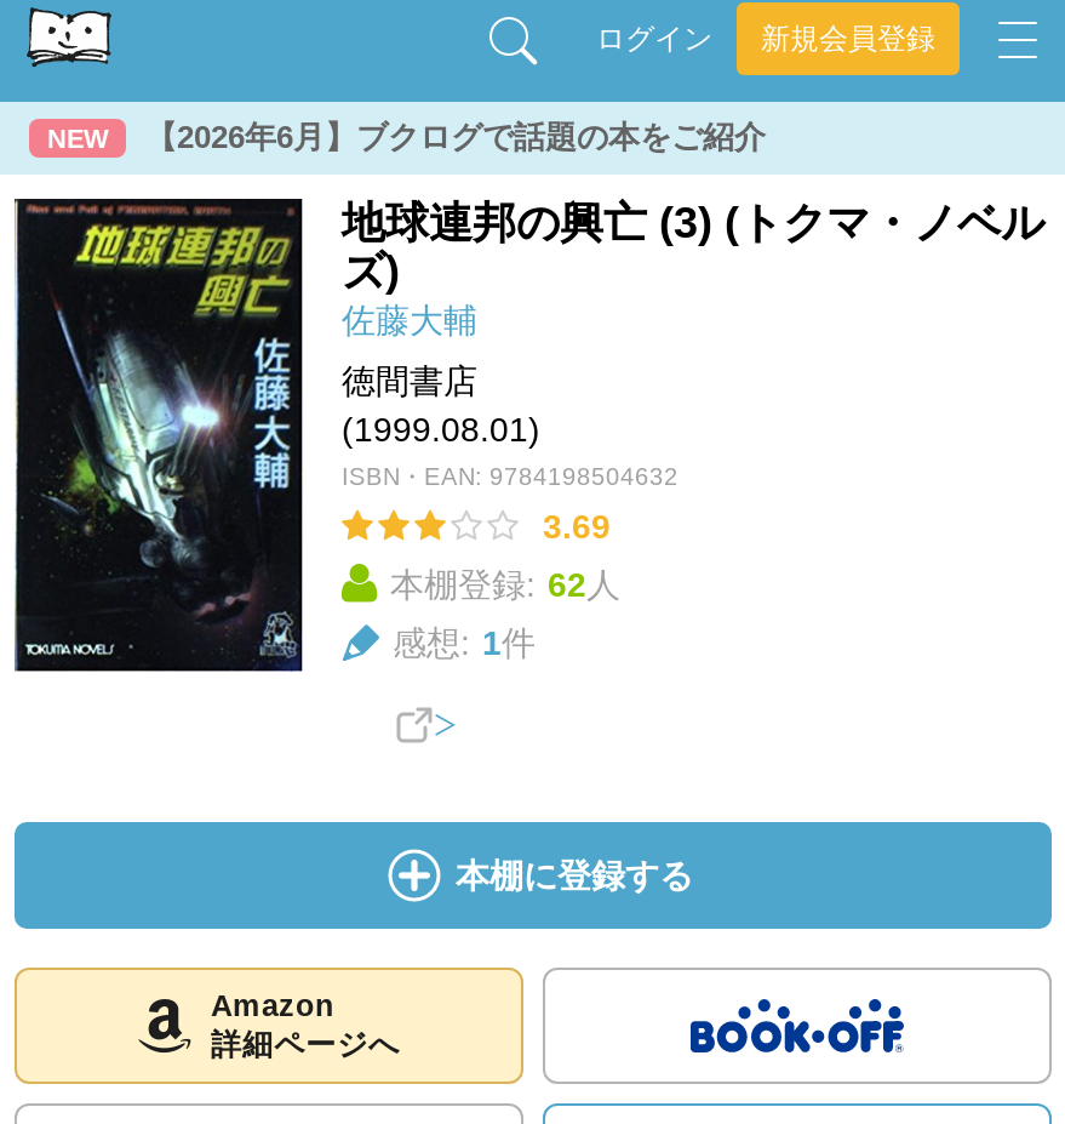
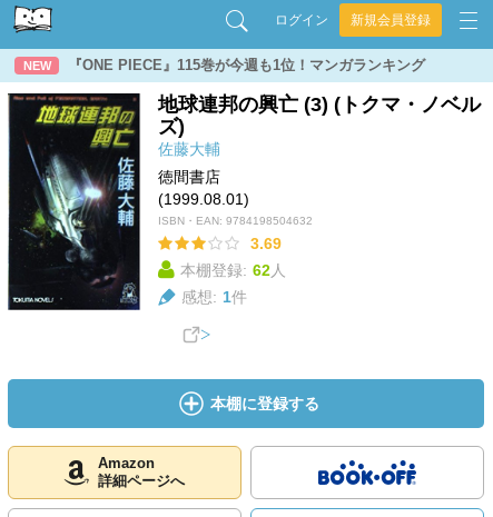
[145,119,766,155] 【2026年6月】ブクログで話題の本をご紹介 -> [68,57,425,73] 『ONE PIECE』115巻が今週も1位！マンガランキング

